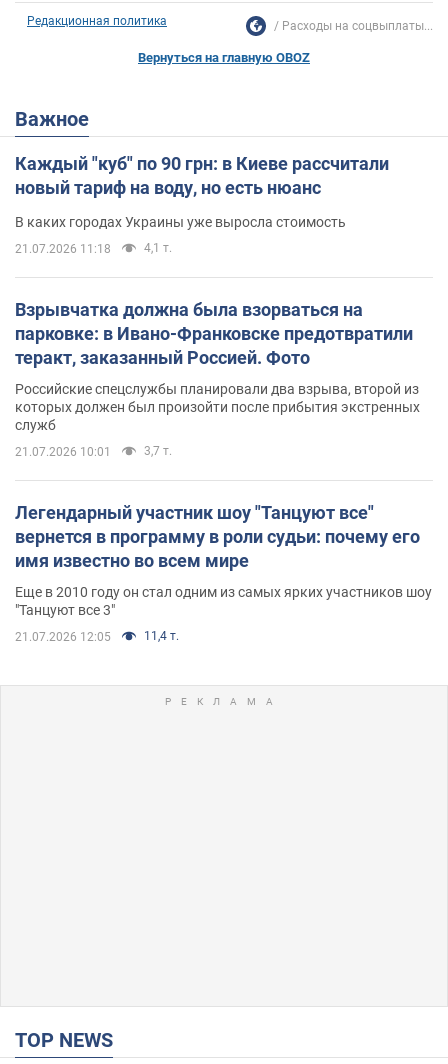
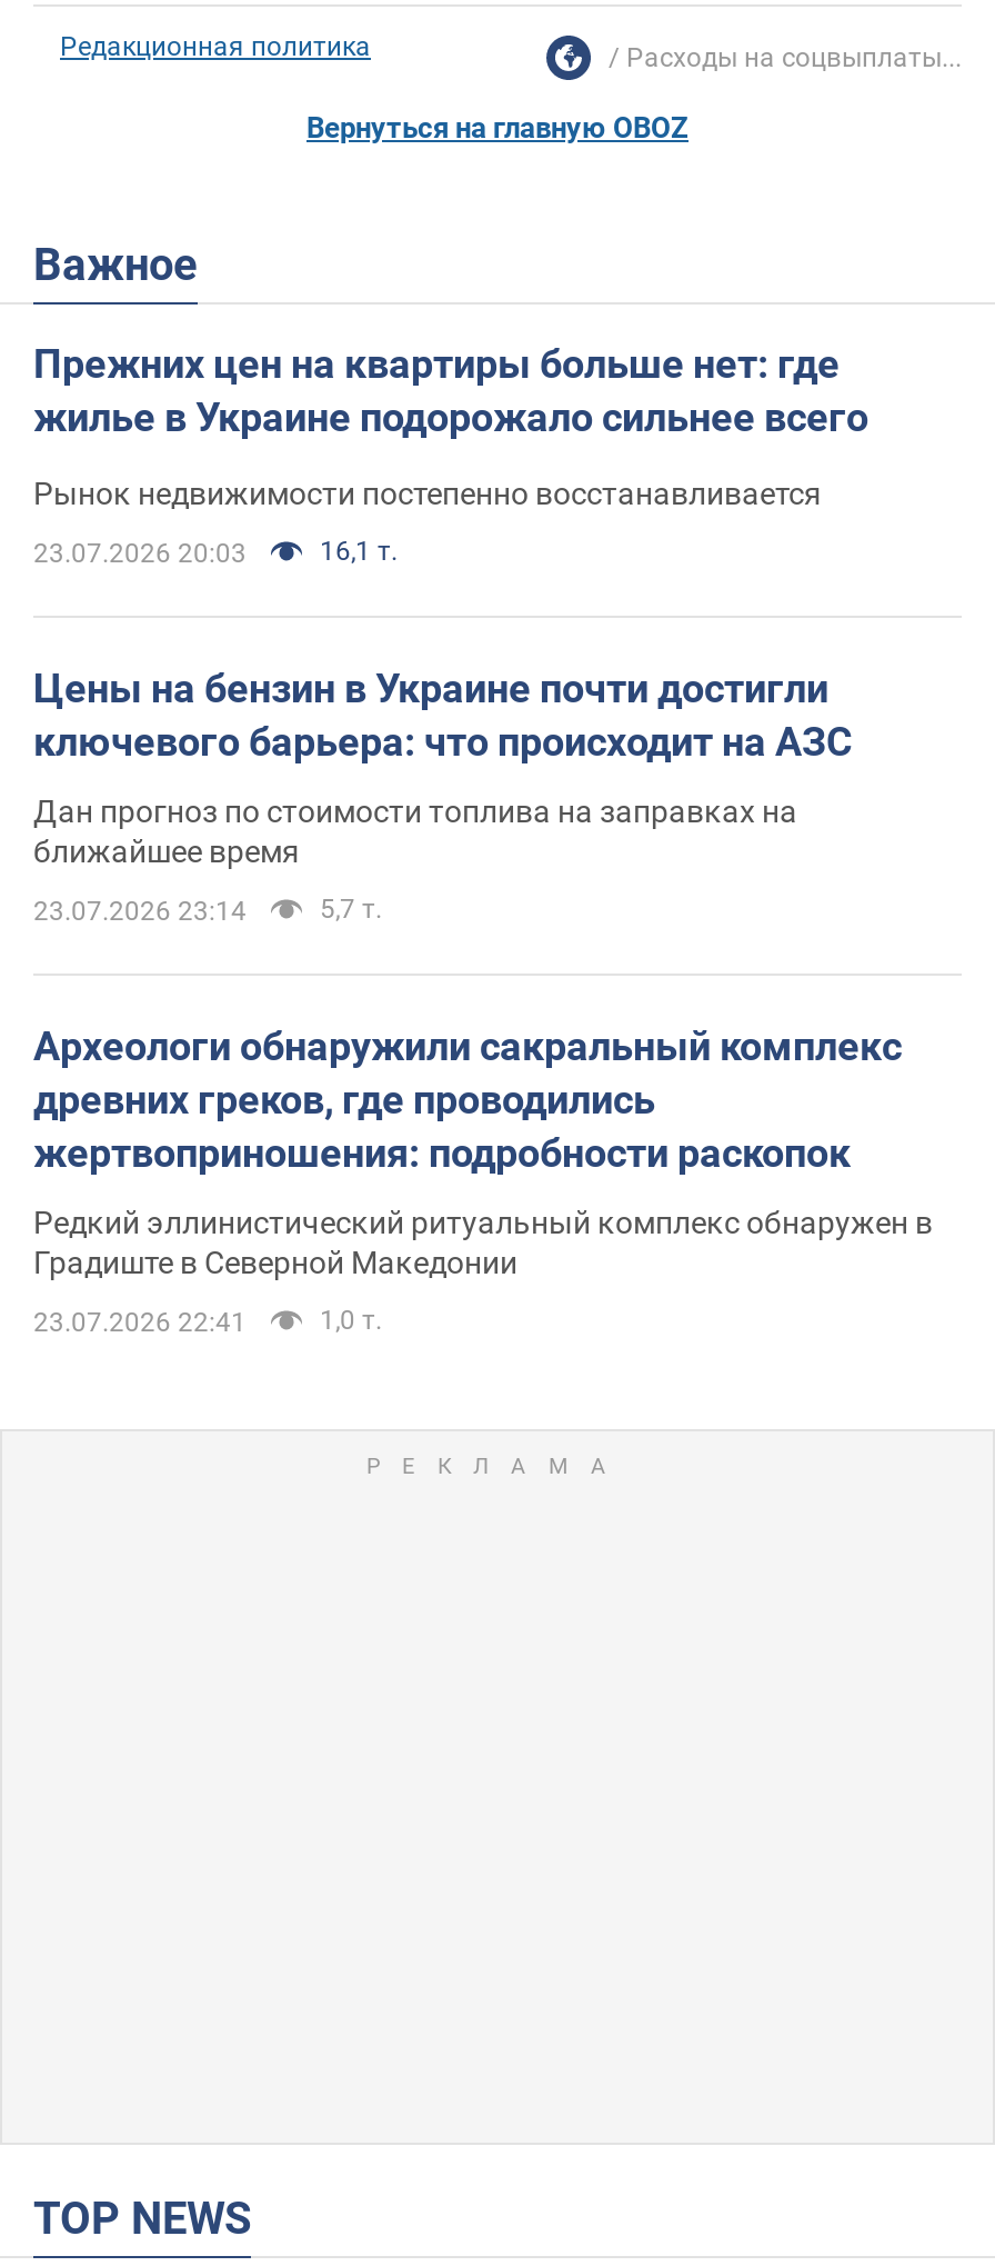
[15,153,389,198] Каждый "куб" по 90 грн: в Киеве рассчитали | новый тариф на воду, но есть нюанс -> [33,339,868,439] Прежних цен на квартиры больше нет: где | жилье в Украине подорожало сильнее всего
[15,214,346,230] В каких городах Украины уже выросла стоимость -> [33,475,822,511] Рынок недвижимости постепенно восстанавливается
[15,241,172,256] 21.07.2026 11:18 | 4,1 т. -> [33,535,398,568] 23.07.2026 20:03 | 16,1 т.
[15,299,413,368] Взрывчатка должна была взорваться на | парковке: в Ивано-Франковске предотвратили | теракт, заказанный Россией. Фото -> [33,664,853,764] Цены на бензин в Украине почти достигли | ключевого барьера: что происходит на АЗС
[15,381,420,433] Российские спецслужбы планировали два взрыва, второй из | которых должен был произойти после прибытия экстренных | служб -> [33,793,797,868] Дан прогноз по стоимости топлива на заправках на | ближайшее время
[15,444,172,459] 21.07.2026 10:01 | 3,7 т. -> [33,893,382,926] 23.07.2026 23:14 | 5,7 т.
[15,502,420,571] Легендарный участник шоу "Танцуют все" | вернется в программу в роли судьи: почему его | имя известно во всем мире -> [33,1022,902,1175] Археологи обнаружили сакральный комплекс | древних греков, где проводились | жертвоприношения: подробности раскопок
[15,584,432,618] Еще в 2010 году он стал одним из самых ярких участников шоу | "Танцуют все 3" -> [33,1204,933,1280] Редкий эллинистический ритуальный комплекс обнаружен в | Градиште в Северной Македонии
[15,629,179,644] 21.07.2026 12:05 | 11,4 т. -> [33,1304,382,1337] 23.07.2026 22:41 | 1,0 т.

